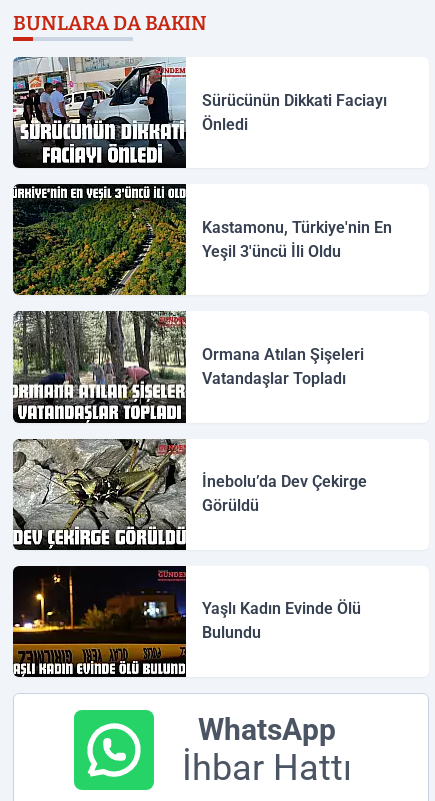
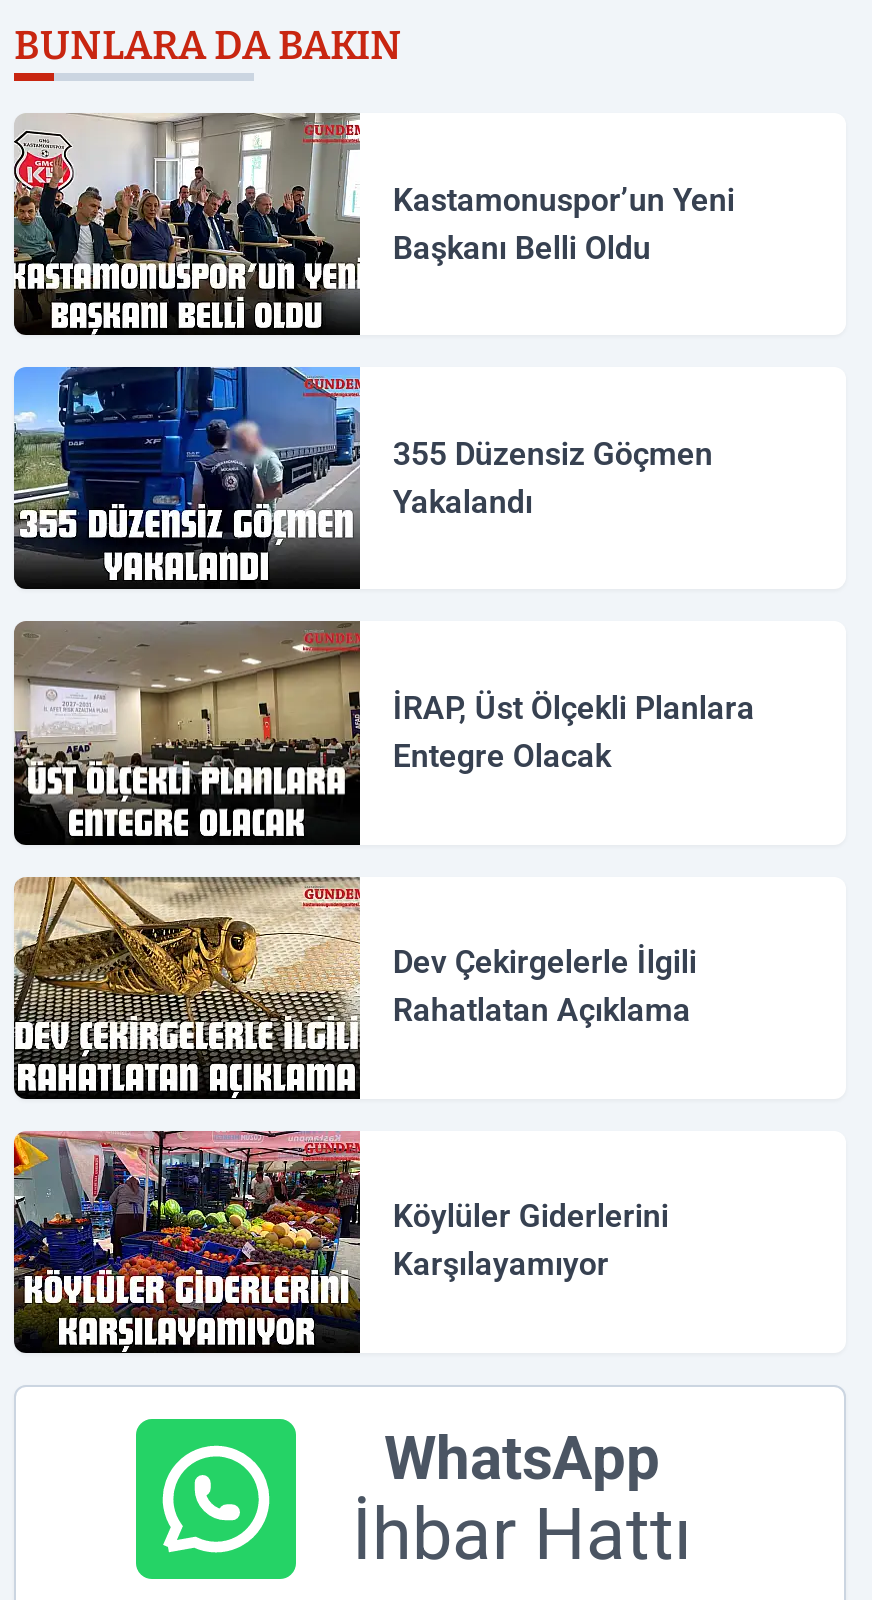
[12,56,387,168] [image] | Sürücünün Dikkati Faciayı | Önledi -> [12,113,735,335] [image] | Kastamonuspor’un Yeni | Başkanı Belli Oldu
[12,183,392,296] [image] | Kastamonu, Türkiye'nin En | Yeşil 3'üncü İli Oldu -> [12,365,713,591] [image] | 355 Düzensiz Göçmen | Yakalandı
[13,311,364,423] [image] | Ormana Atılan Şişeleri | Vatandaşlar Topladı -> [12,621,755,845] [image] | İRAP, Üst Ölçekli Planlara | Entegre Olacak
[12,438,367,550] [image] | İnebolu’da Dev Çekirge | Görüldü -> [12,875,697,1099] [image] | Dev Çekirgelerle İlgili | Rahatlatan Açıklama
[12,565,361,677] [image] | Yaşlı Kadın Evinde Ölü | Bulundu -> [12,1129,669,1355] [image] | Köylüler Giderlerini | Karşılayamıyor

